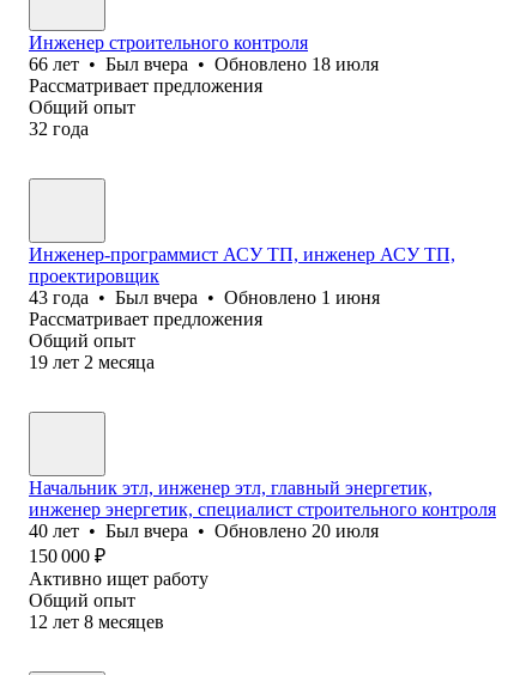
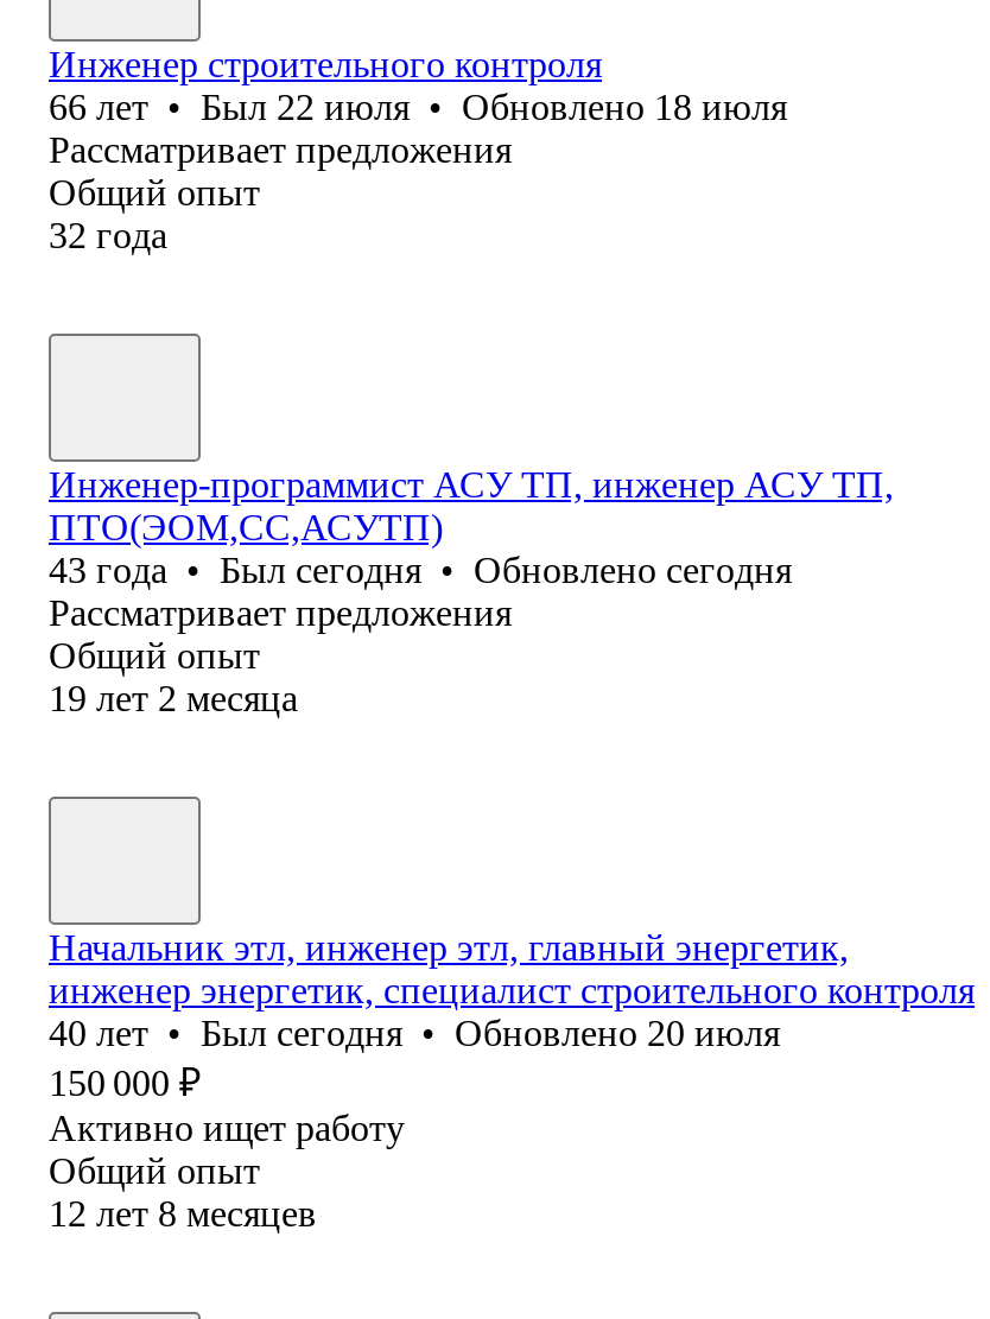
[29,54,379,74] 66 лет • Был вчера • Обновлено 18 июля -> [49,86,787,127] 66 лет • Был 22 июля • Обновлено 18 июля
[29,266,380,307] проектировщик | 43 года • Был вчера • Обновлено 1 июня -> [49,507,792,590] ПТО(ЭОМ,СС,АСУТП) | 43 года • Был сегодня • Обновлено сегодня
[29,520,379,541] 40 лет • Был вчера • Обновлено 20 июля -> [49,1012,780,1053] 40 лет • Был сегодня • Обновлено 20 июля

